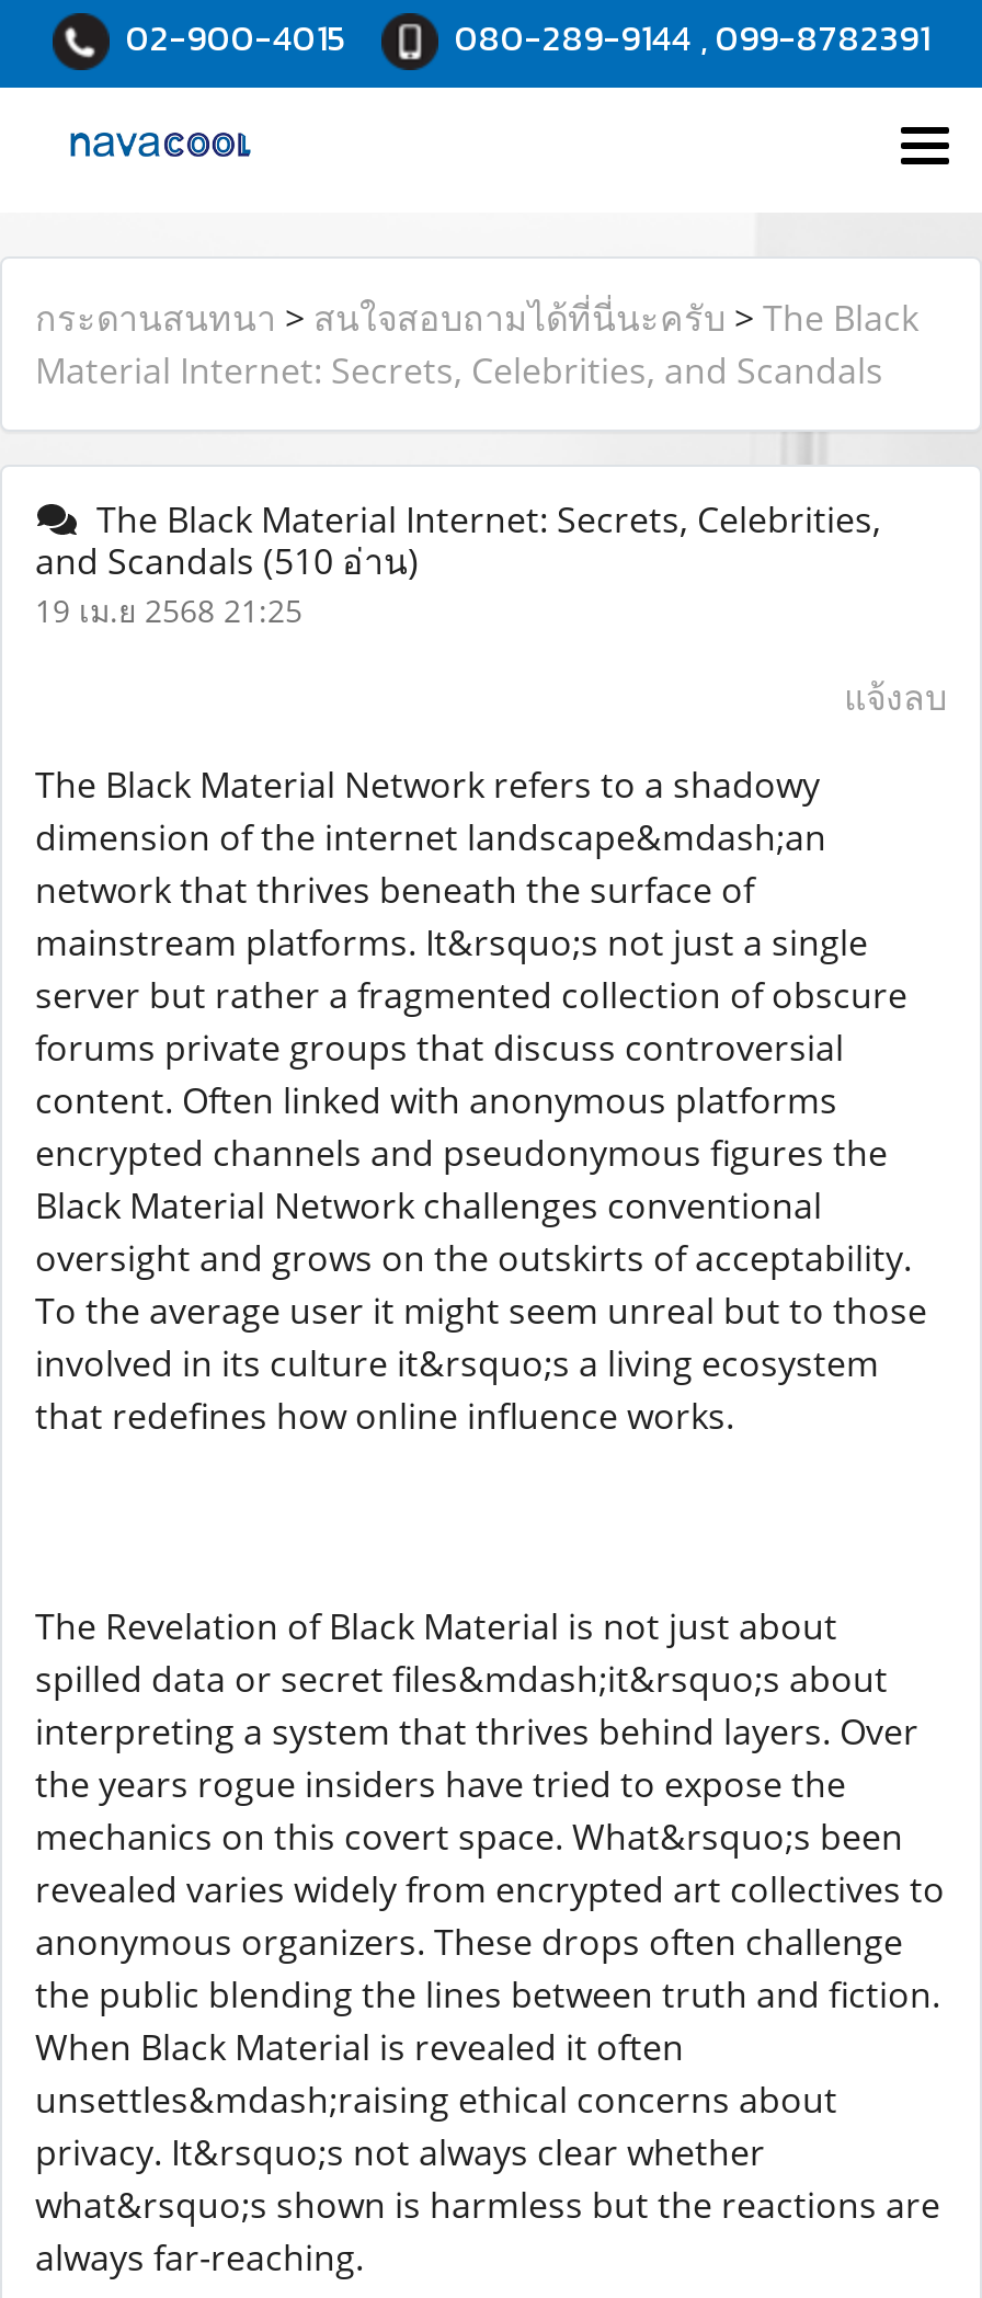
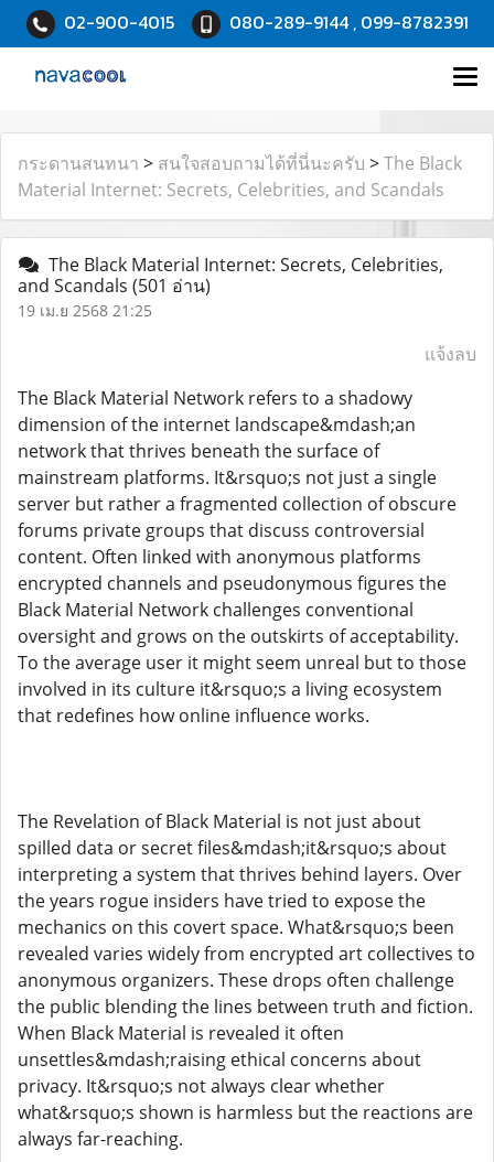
[35,537,419,586] and Scandals (510 อ่าน) -> [18,274,211,298] and Scandals (501 อ่าน)

